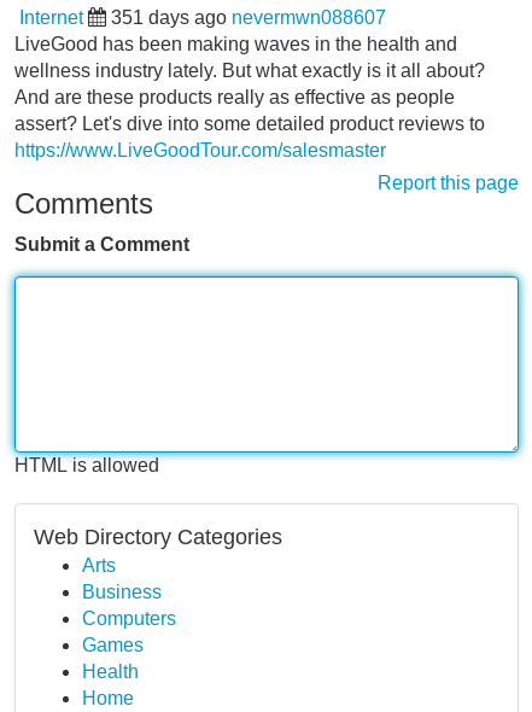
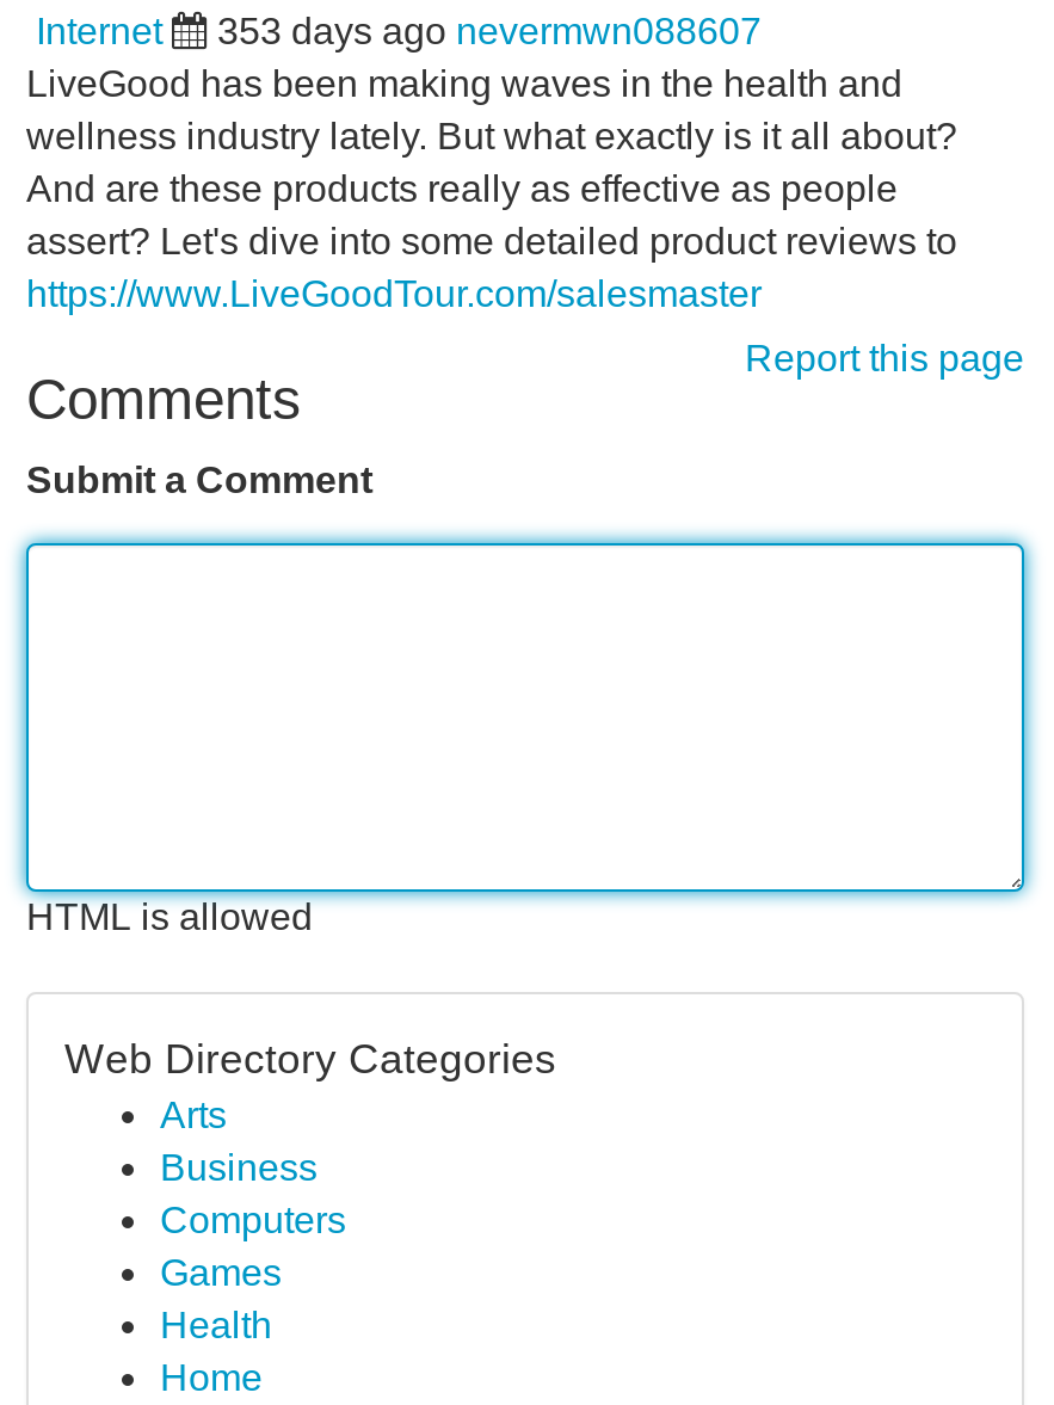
[111,7,386,28] 351 days ago nevermwn088607 -> [217,11,762,51] 353 days ago nevermwn088607

